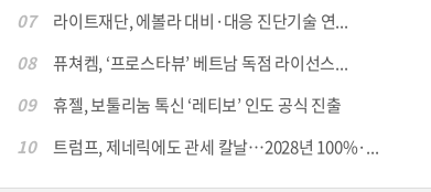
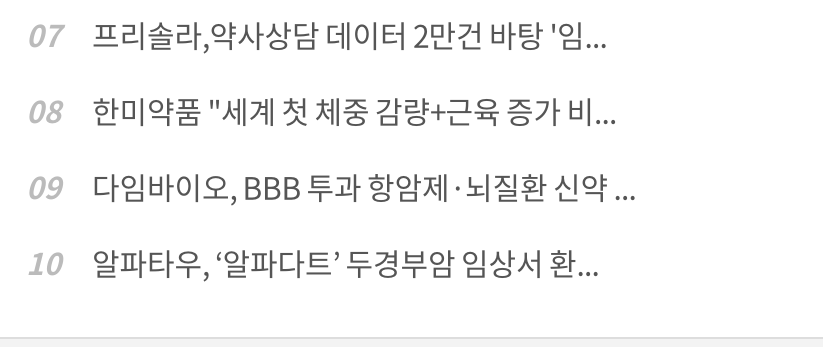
[53,9,348,34] 라이트재단, 에볼라 대비·대응 진단기술 연... -> [92,14,607,58] 프리솔라,약사상담 데이터 2만건 바탕 '임...
[53,51,347,75] 퓨쳐켐, ‘프로스타뷰’ 베트남 독점 라이선스... -> [92,90,616,134] 한미약품 "세계 첫 체중 감량+근육 증가 비...
[53,93,341,117] 휴젤, 보툴리눔 톡신 ‘레티보’ 인도 공식 진출 -> [92,166,636,210] 다임바이오, BBB 투과 항암제·뇌질환 신약 ...
[53,135,378,159] 트럼프, 제네릭에도 관세 칼날…2028년 100%·... -> [92,242,599,286] 알파타우, ‘알파다트’ 두경부암 임상서 환...

